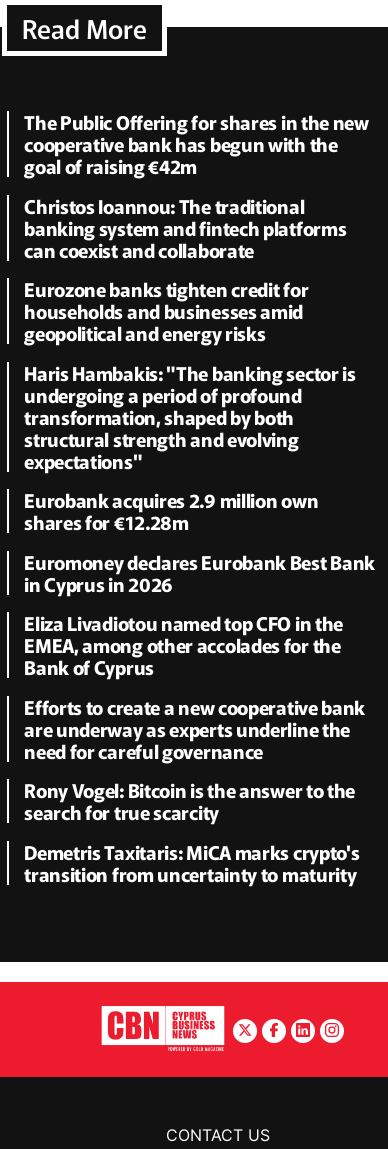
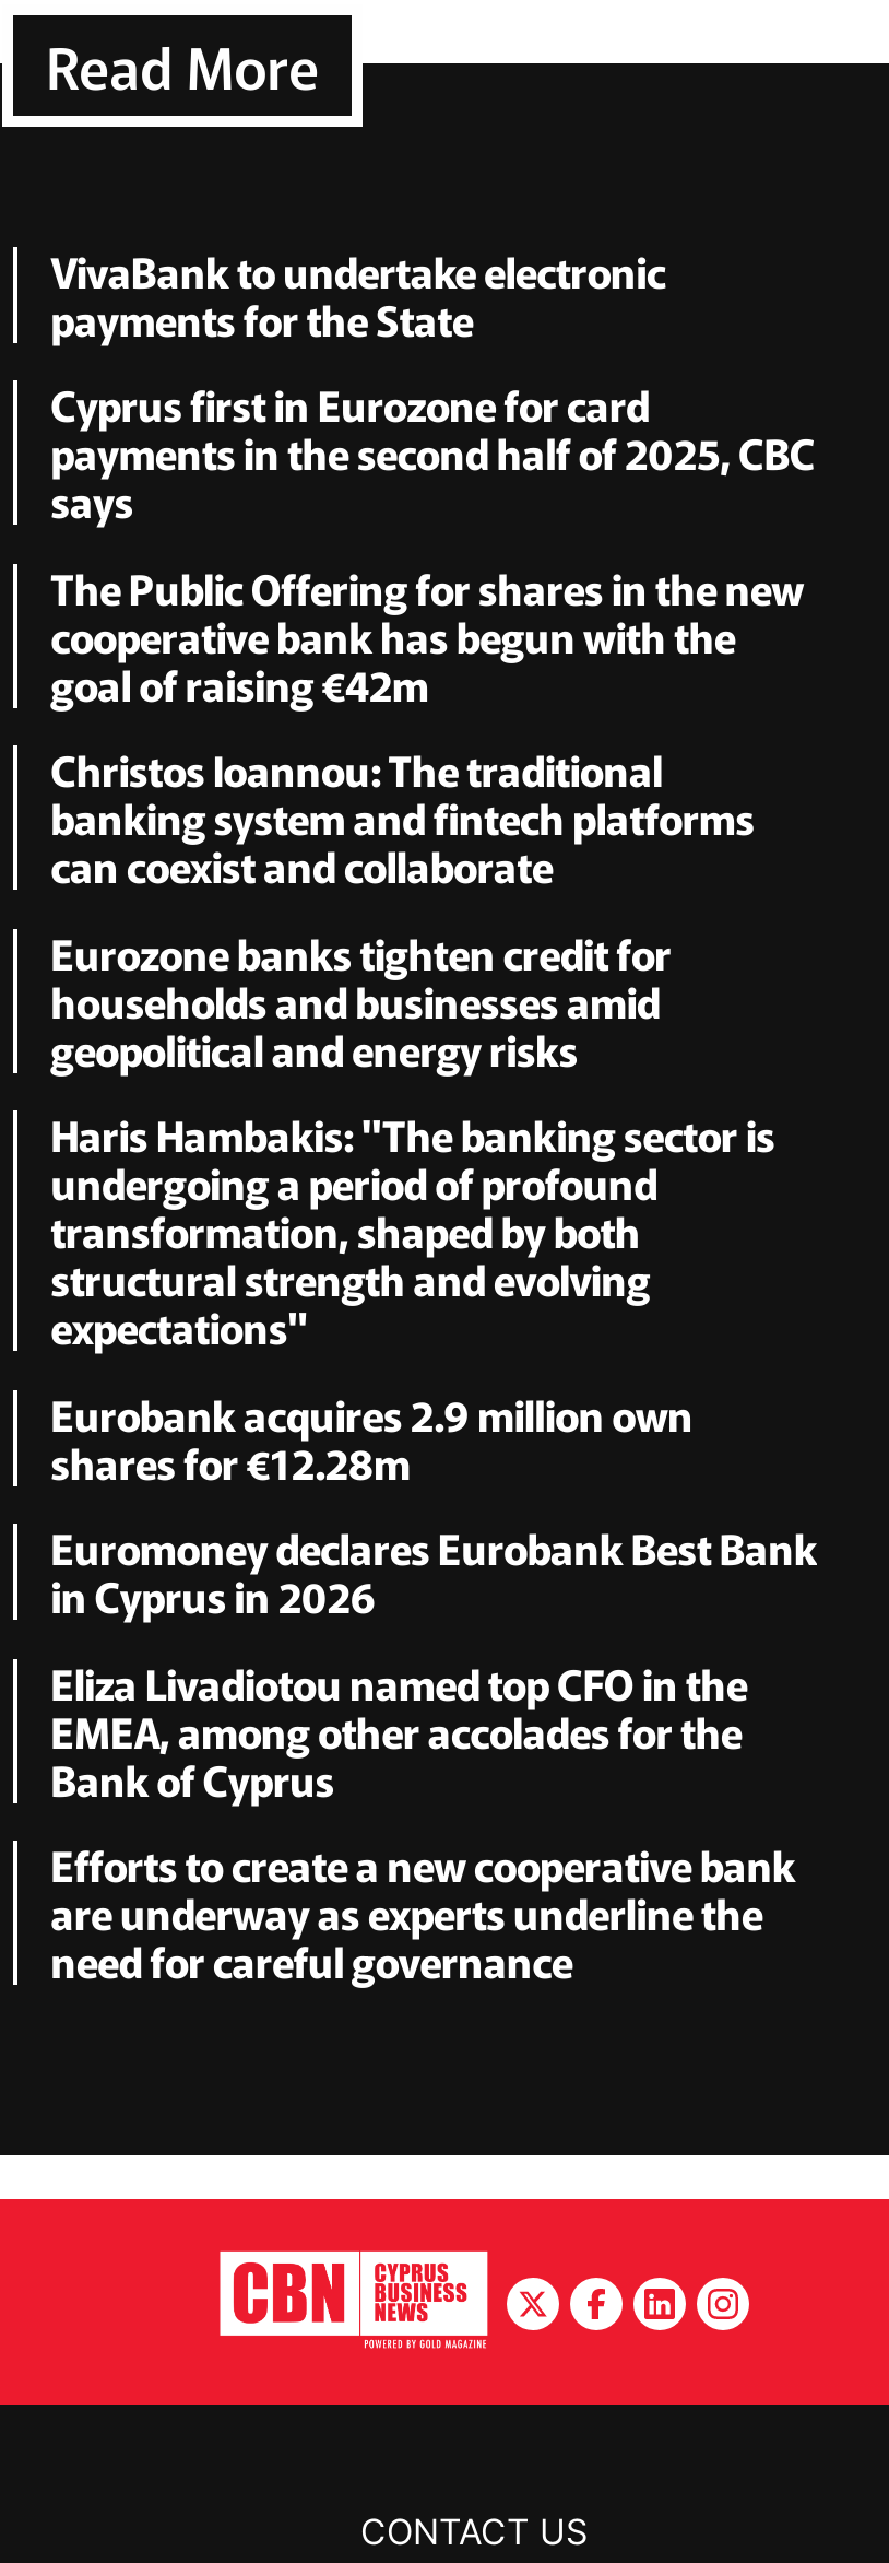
none -> [50,240,815,530] VivaBank to undertake electronic | payments for the State | Cyprus first in Eurozone for card | payments in the second half of 2025, CBC | says
moved [24,108,375,764] -> [50,557,817,1990]: The Public Offering for shares in the new | cooperative bank has begun with the | goal of raising €42m | ... | are underway as experts underline the | need for careful governance
[24,776,359,887] Rony Vogel: Bitcoin is the answer to the | search for true scarcity | Demetris Taxitaris: MiCA marks crypto's | transition from uncertainty to maturity -> none

